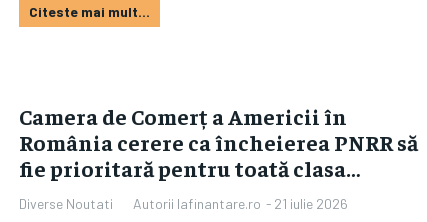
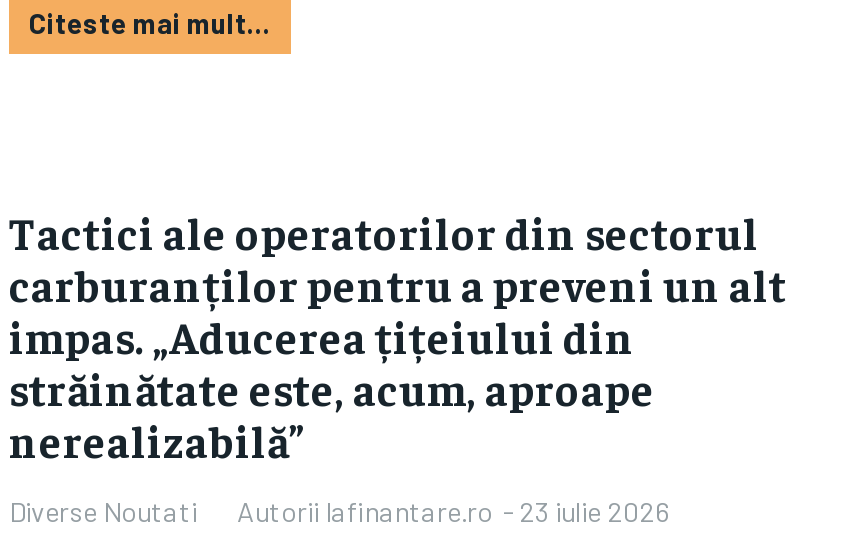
[19,102,418,182] Camera de Comerț a Americii în | România cerere ca încheierea PNRR să | fie prioritară pentru toată clasa… -> [9,204,787,468] Tactici ale operatorilor din sectorul | carburanților pentru a preveni un alt | impas. „Aducerea țițeiului din | străinătate este, acum, aproape | nerealizabilă”
[133,194,348,211] Autorii Iafinantare.ro - 21 iulie 2026 -> [237,493,671,527] Autorii Iafinantare.ro - 23 iulie 2026

